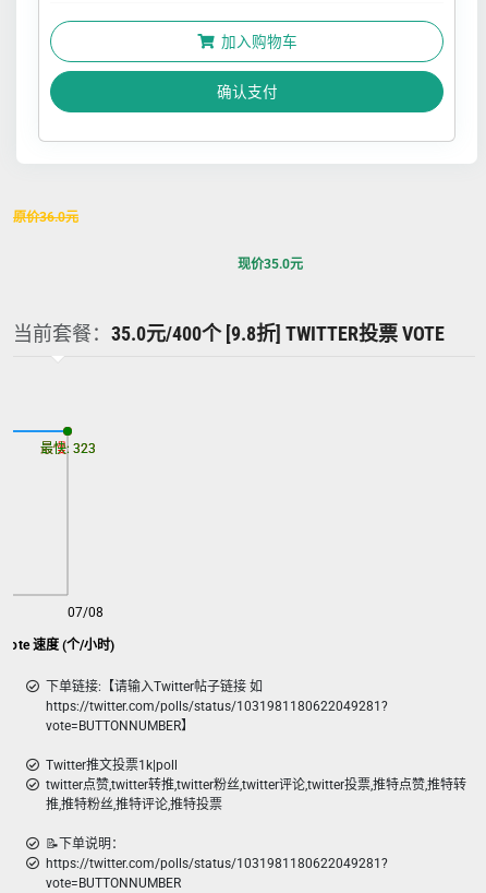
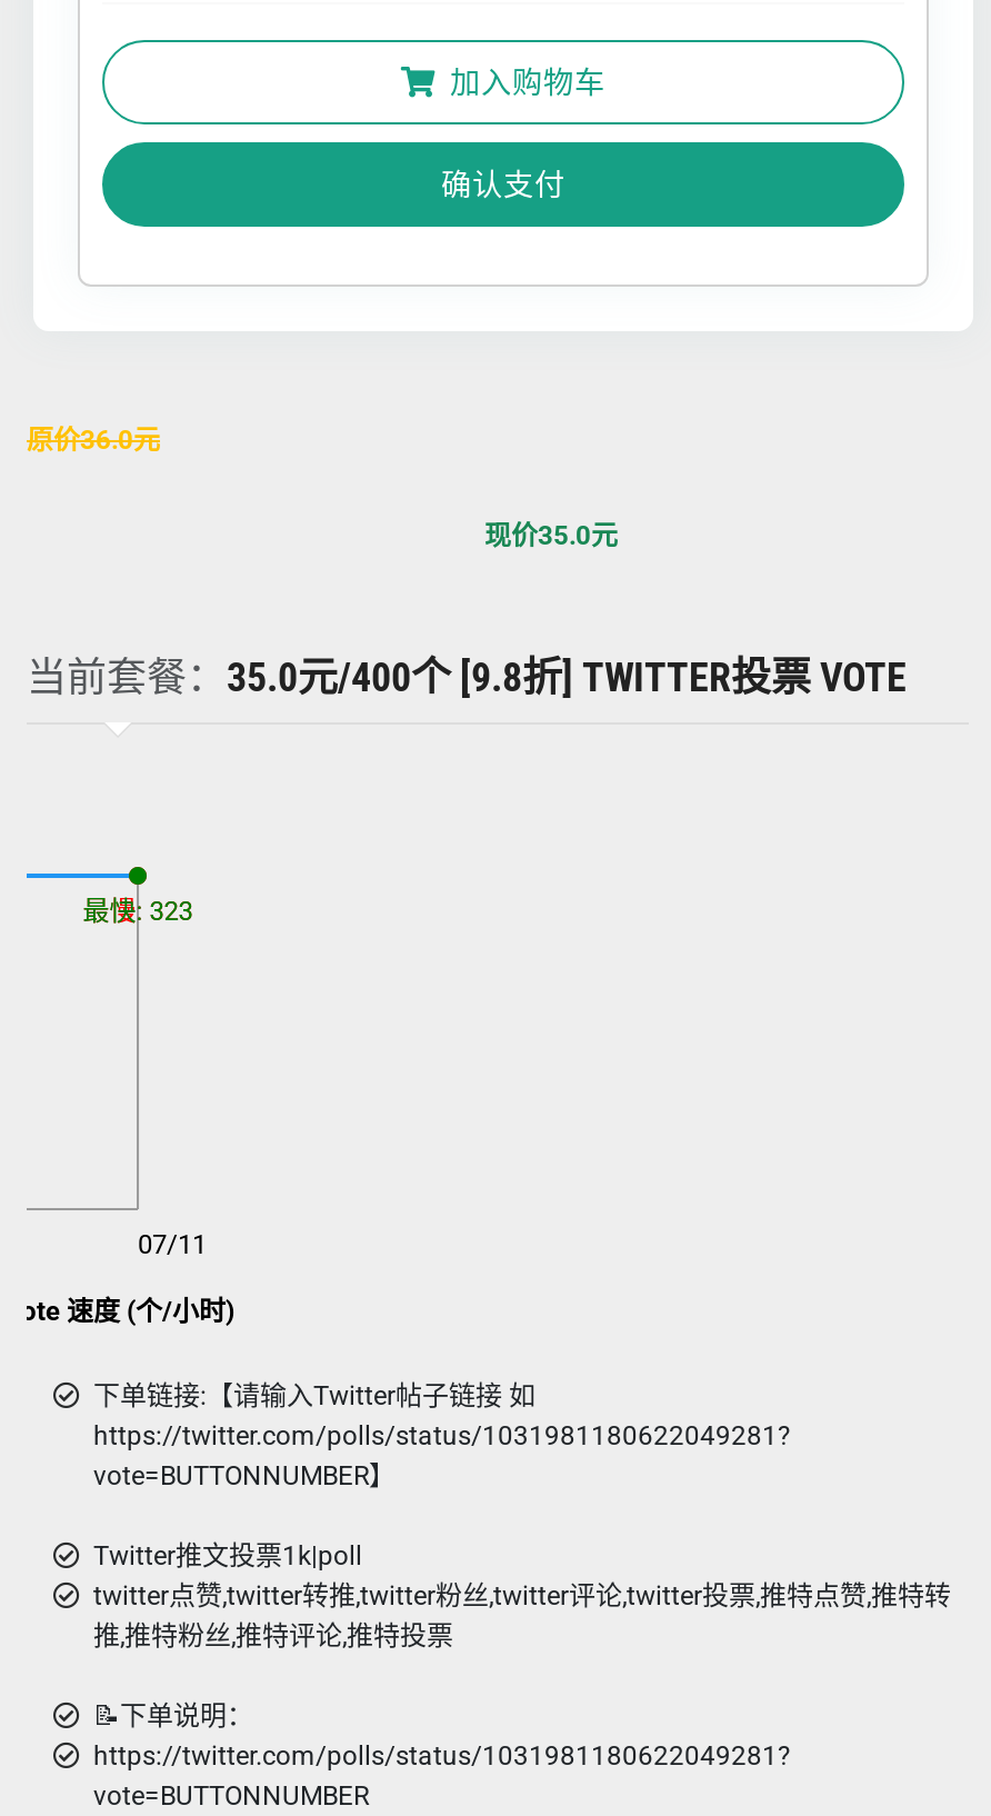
[68,605,104,620] 07/08 -> [138,1229,207,1260] 07/11

